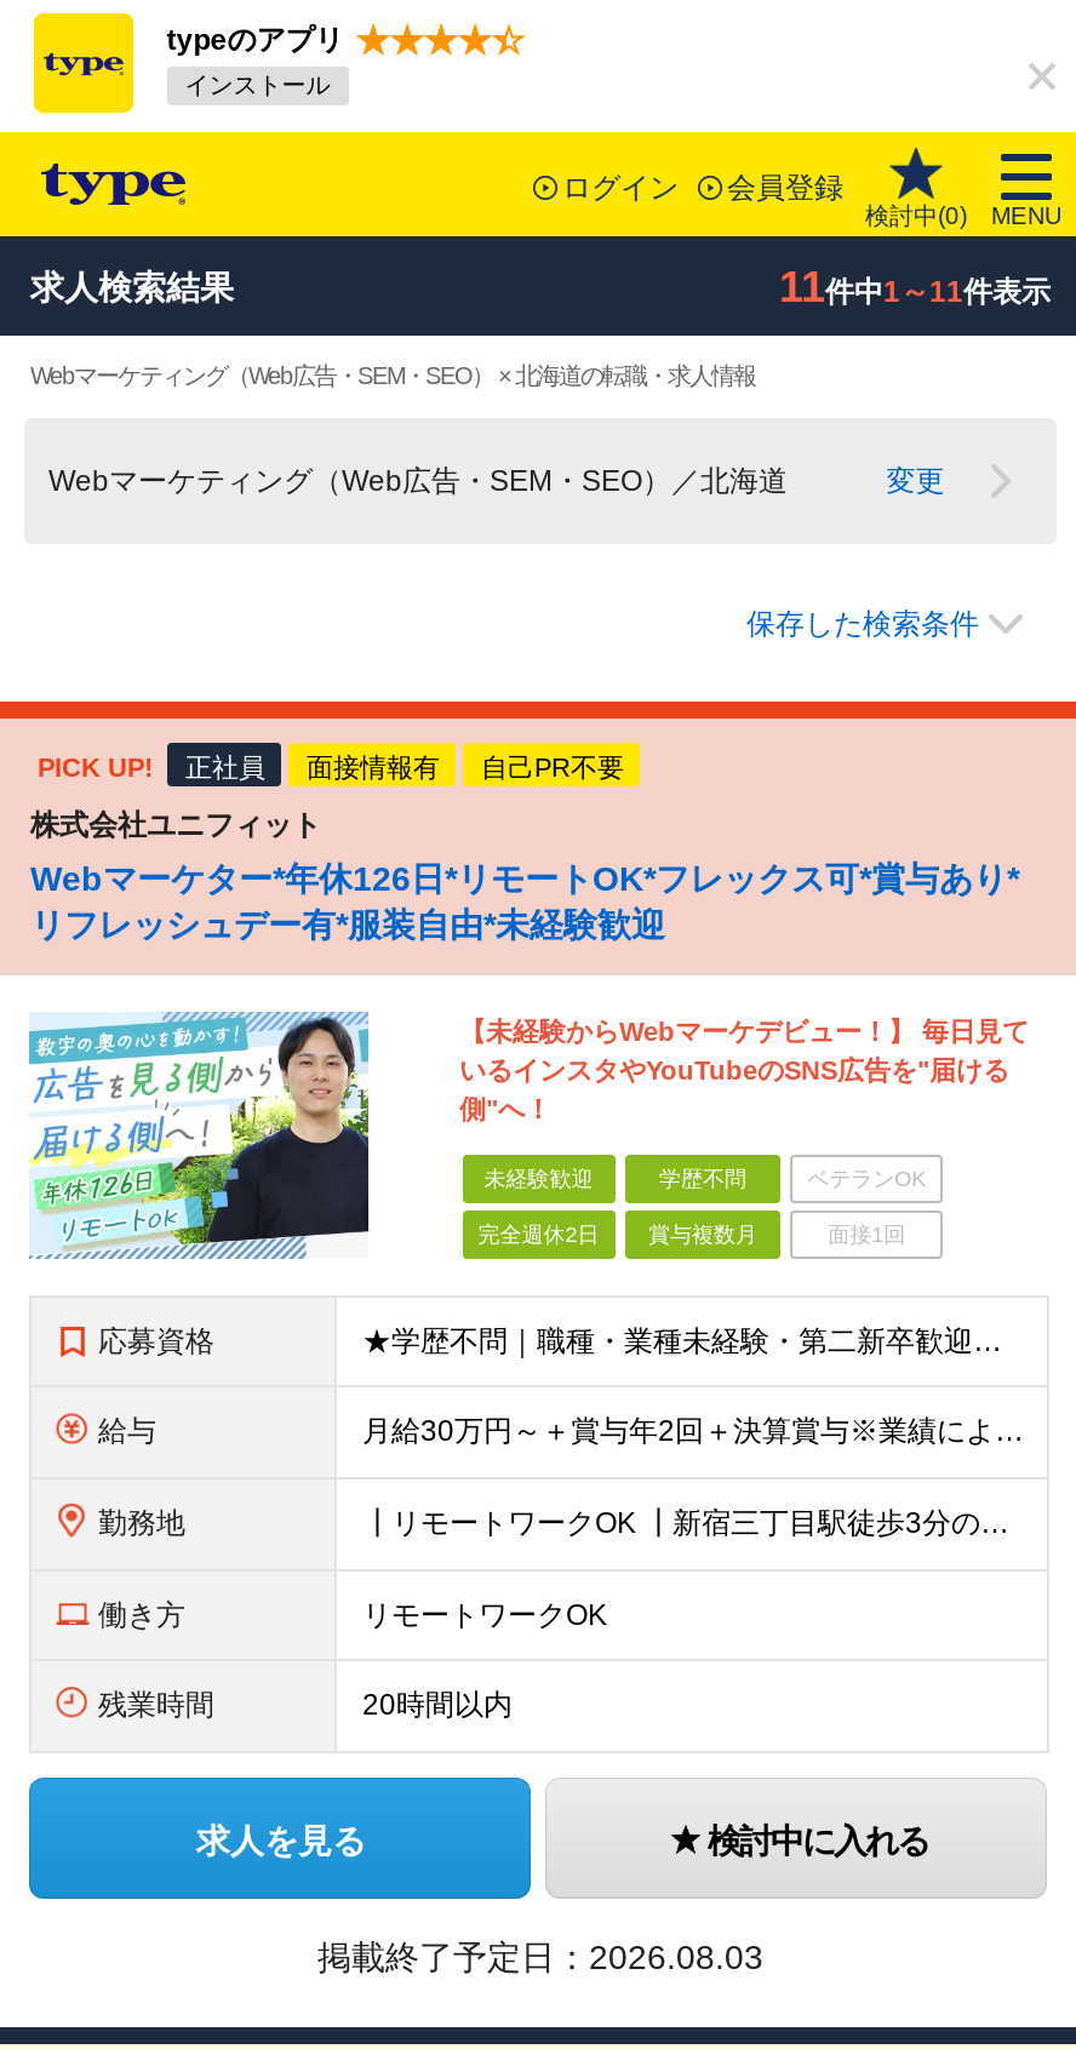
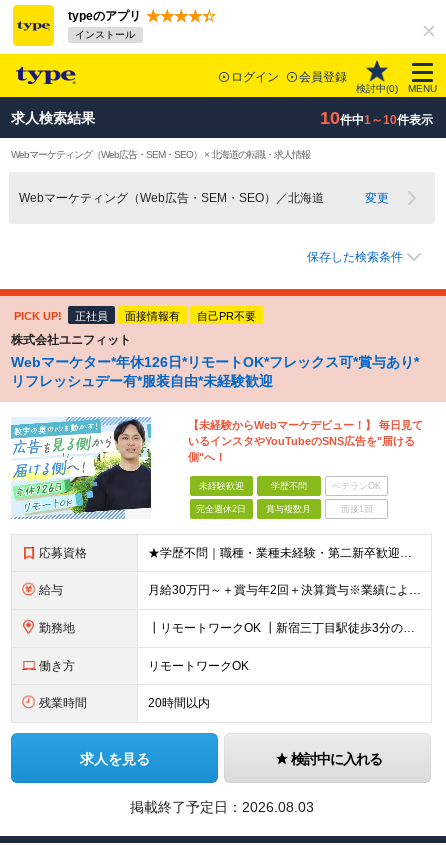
[779,263,1051,311] 11件中1～11件表示 -> [319,108,432,128] 10件中1～10件表示

